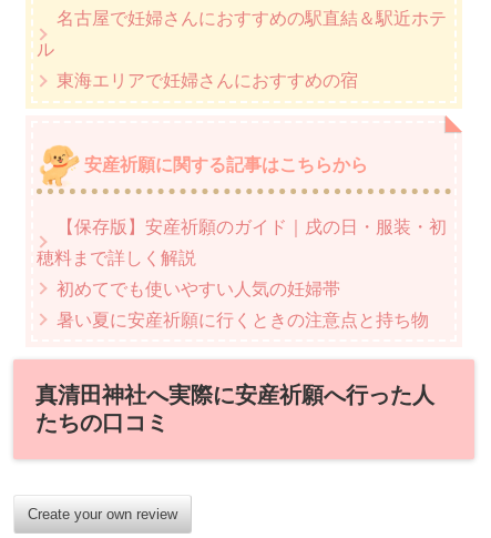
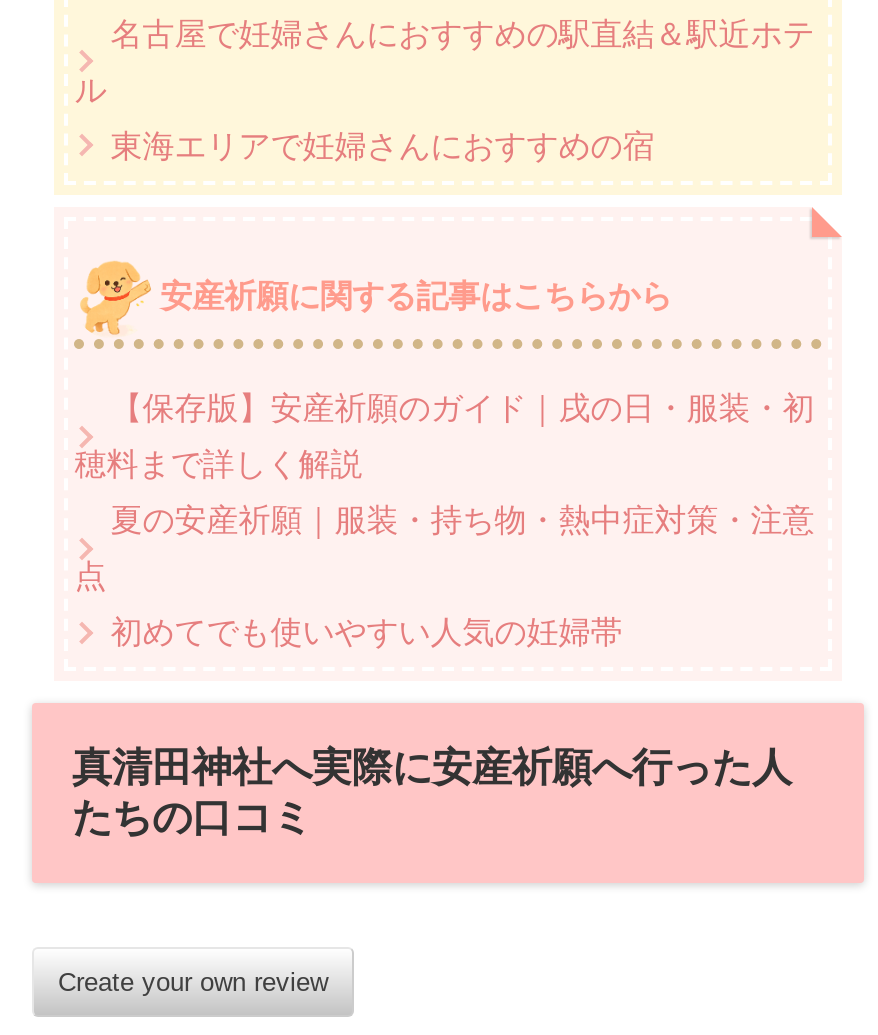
none -> [74,504,814,594] 夏の安産祈願｜服装・持ち物・熱中症対策・注意 | 点
moved [57,279,340,298] -> [110,616,622,650]: 初めてでも使いやすい人気の妊婦帯
[57,310,429,329] 暑い夏に安産祈願に行くときの注意点と持ち物 -> none

